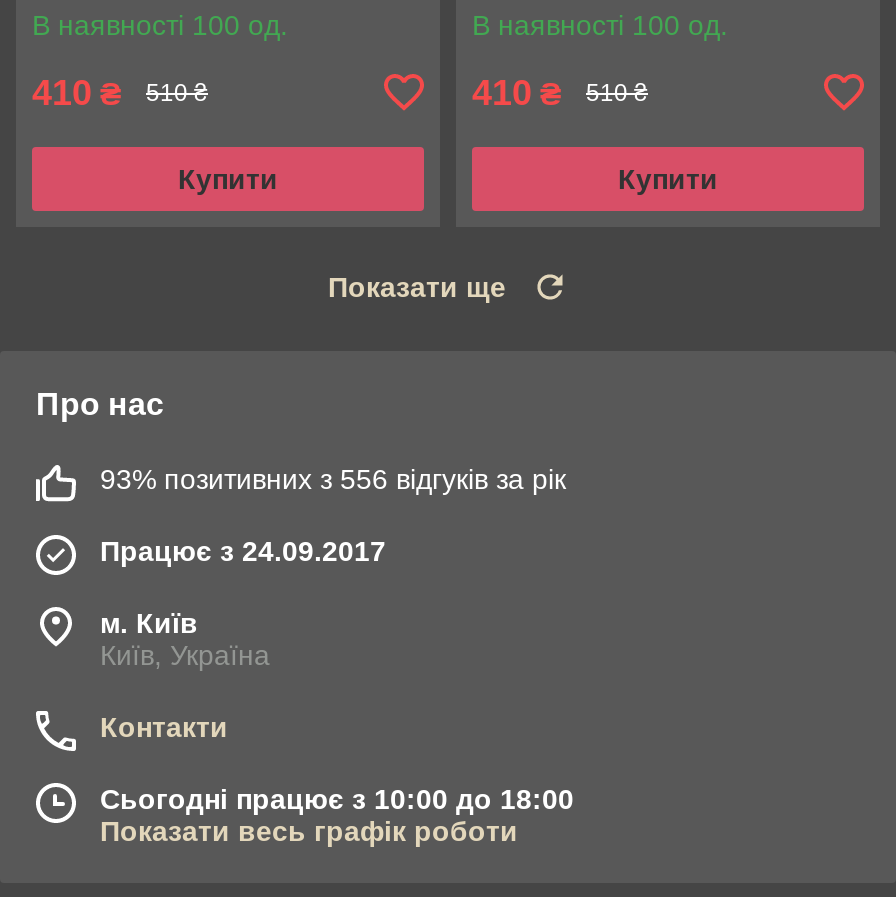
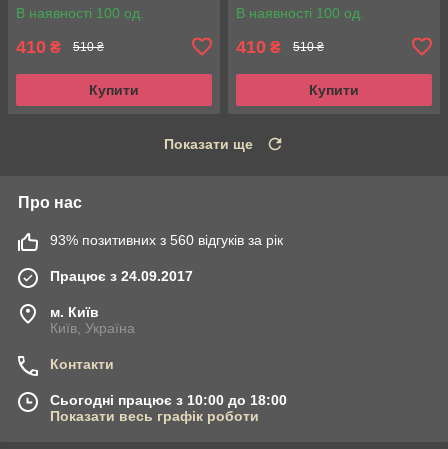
[100,463,566,495] 93% позитивних з 556 відгуків за рік -> [50,232,283,248] 93% позитивних з 560 відгуків за рік

